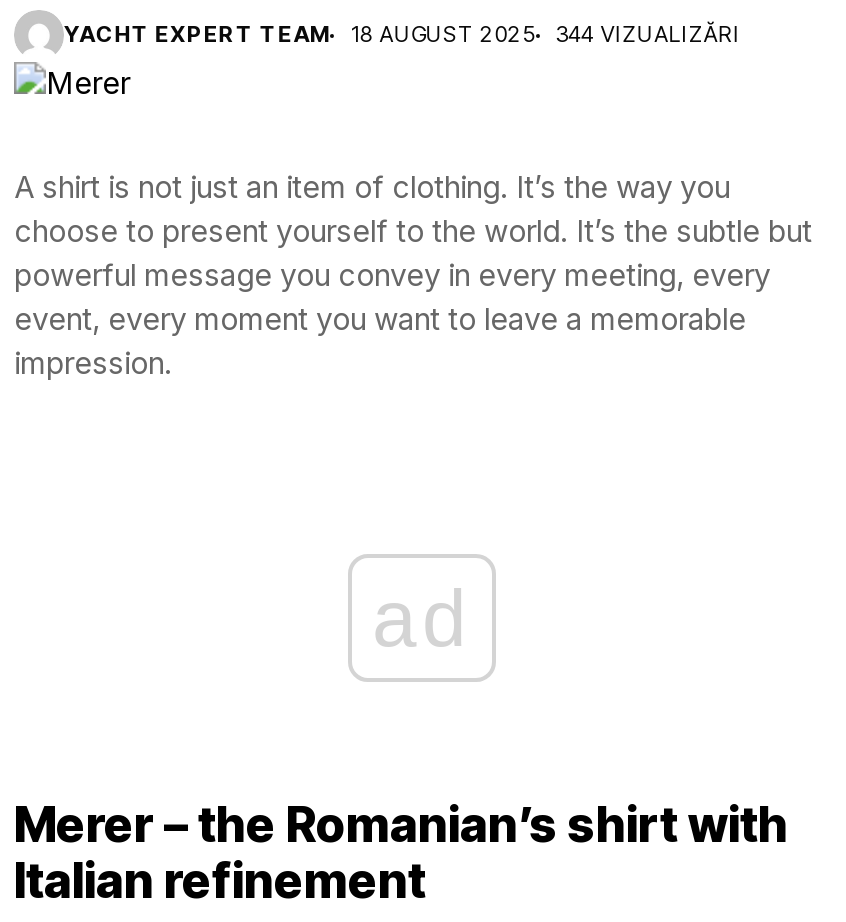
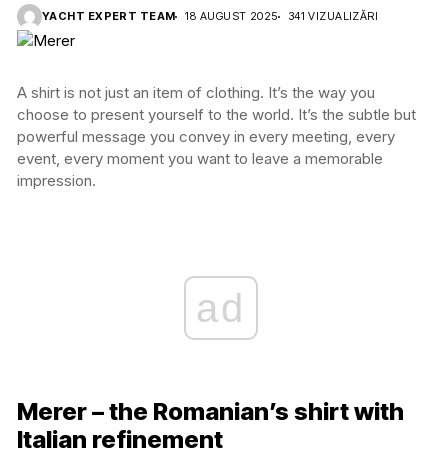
[64,21,741,49] YACHT EXPERT TEAM 18 AUGUST 2025 344 VIZUALIZĂRI -> [42,9,378,23] YACHT EXPERT TEAM 18 AUGUST 2025 341 VIZUALIZĂRI

